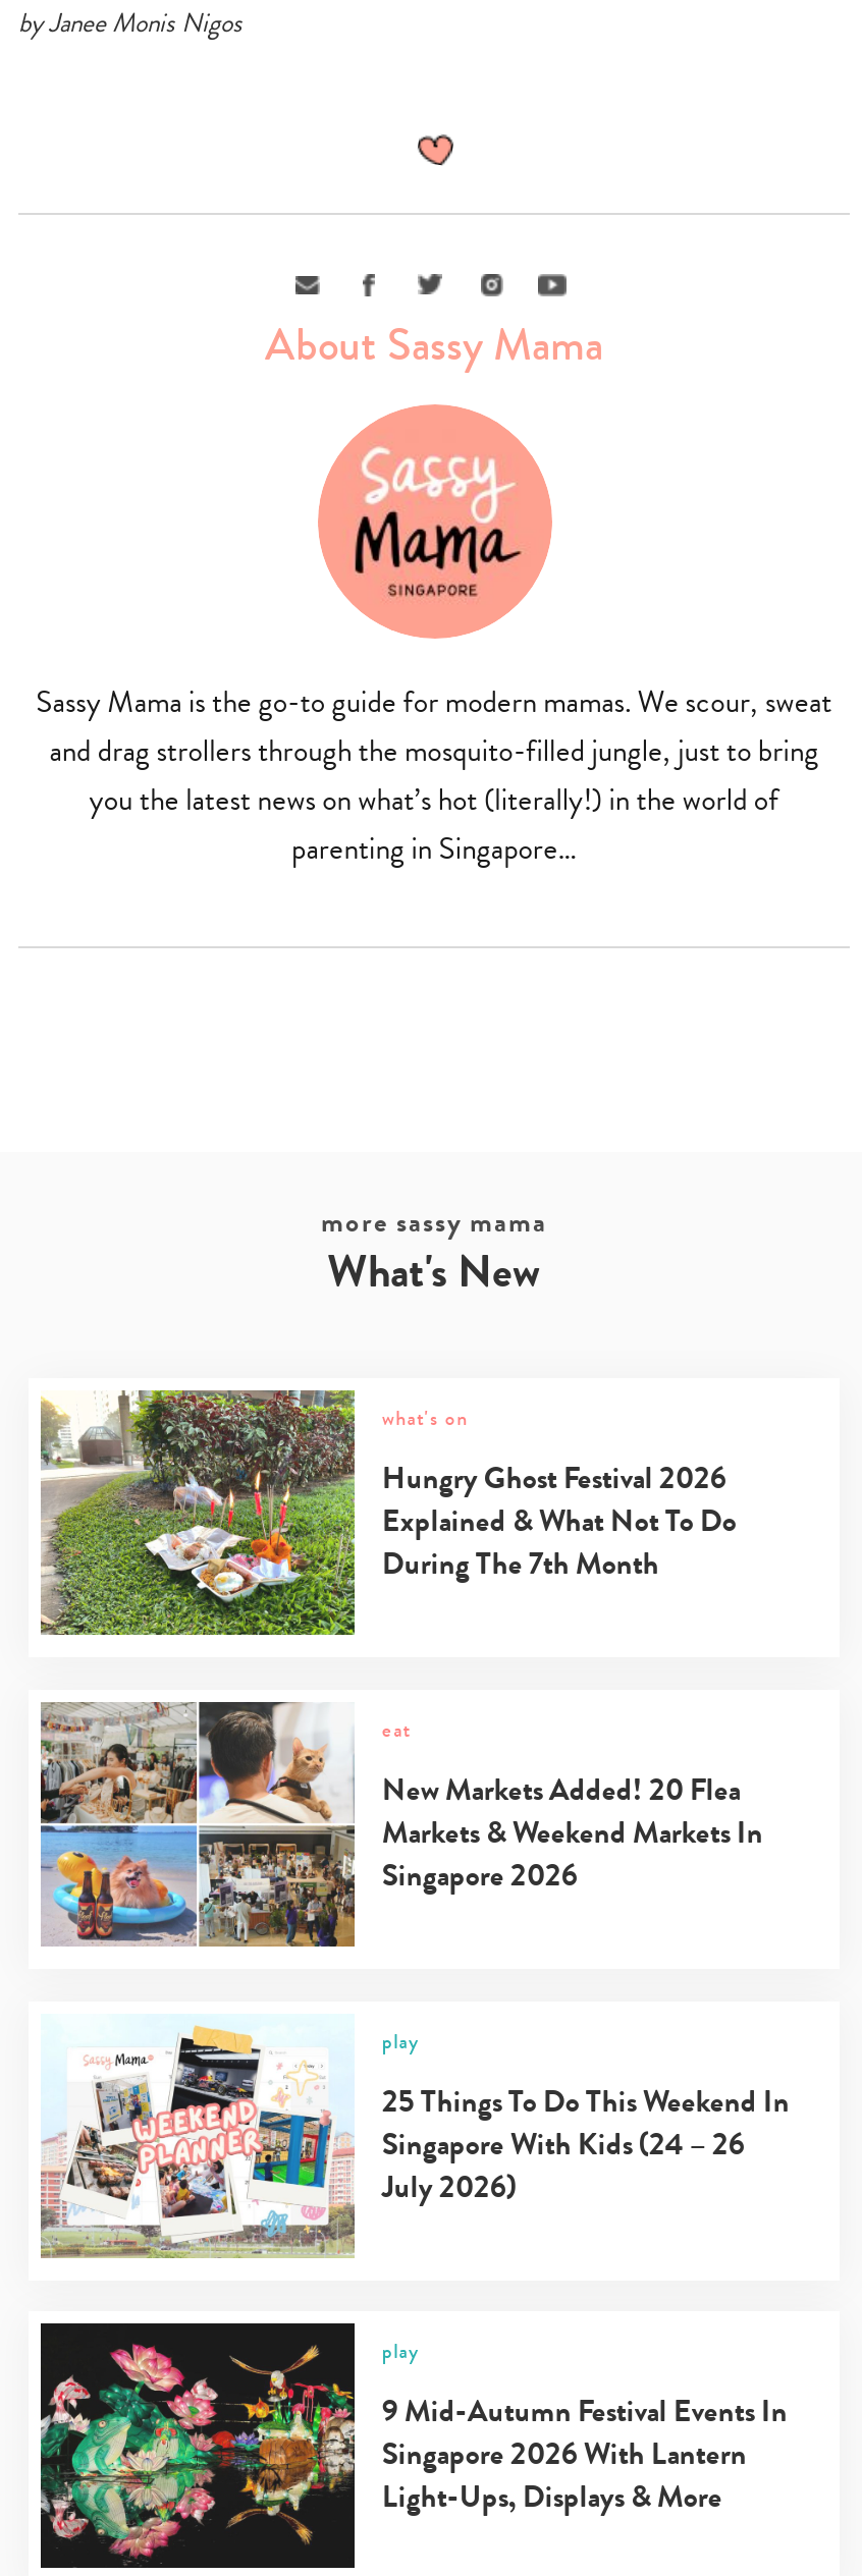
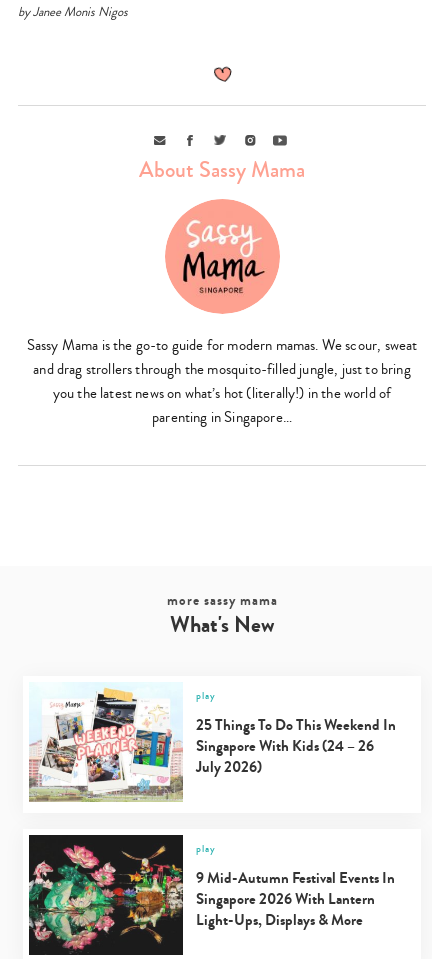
[39,1387,736,1636] [image] | what's on | Hungry Ghost Festival 2026 | Explained & What Not To Do | During The 7th Month -> none
[39,1701,763,1948] [image] | eat | New Markets Added! 20 Flea | Markets & Weekend Markets In | Singapore 2026 -> none

